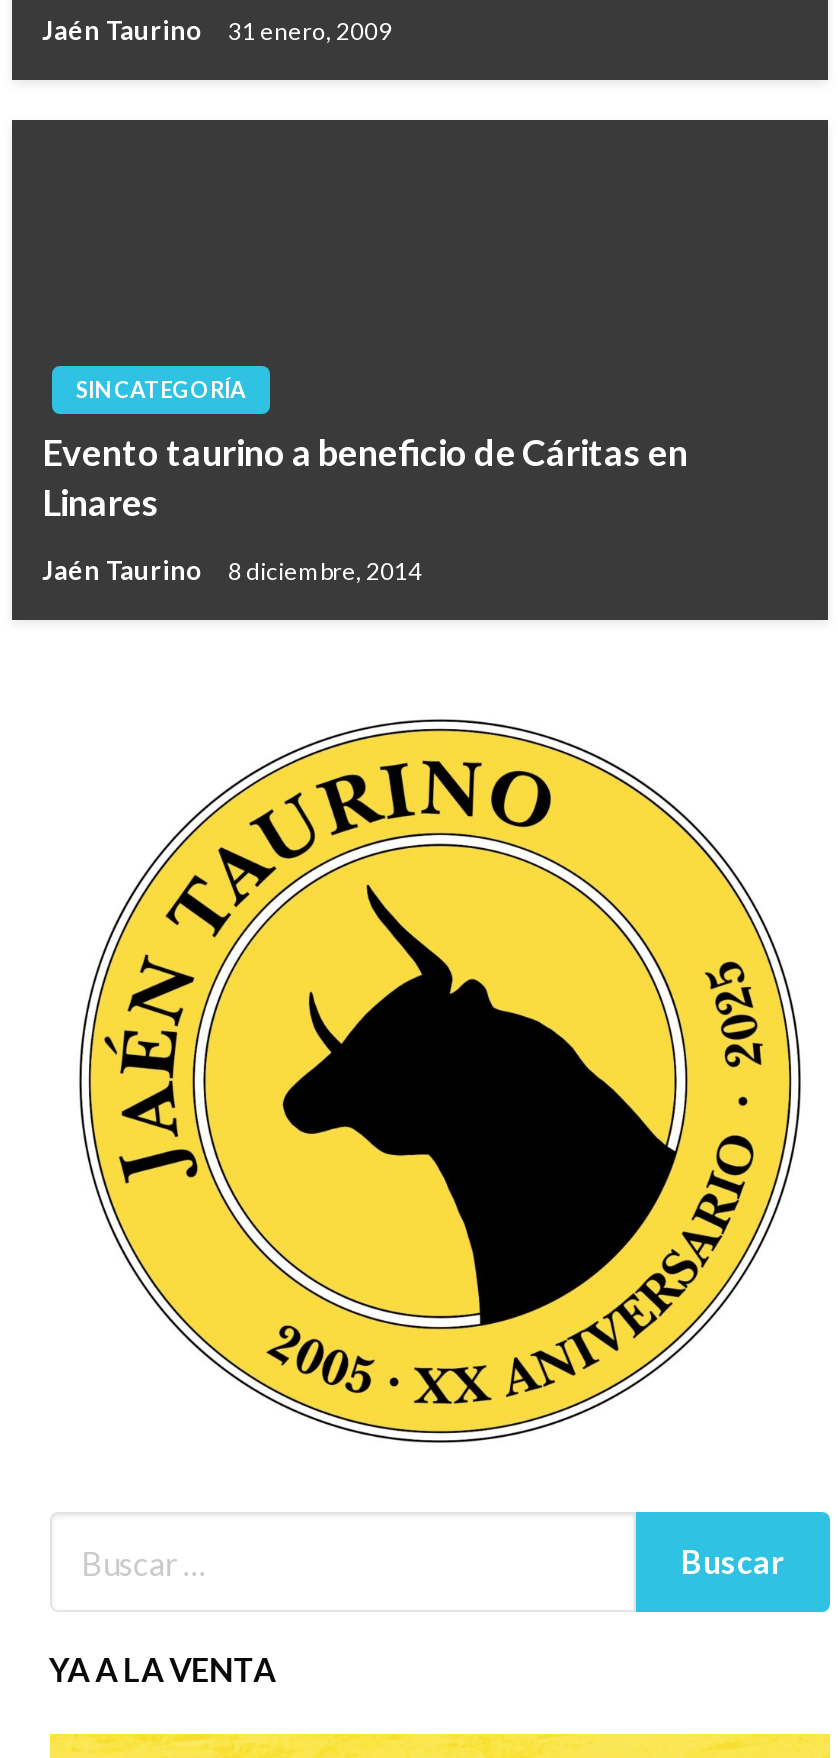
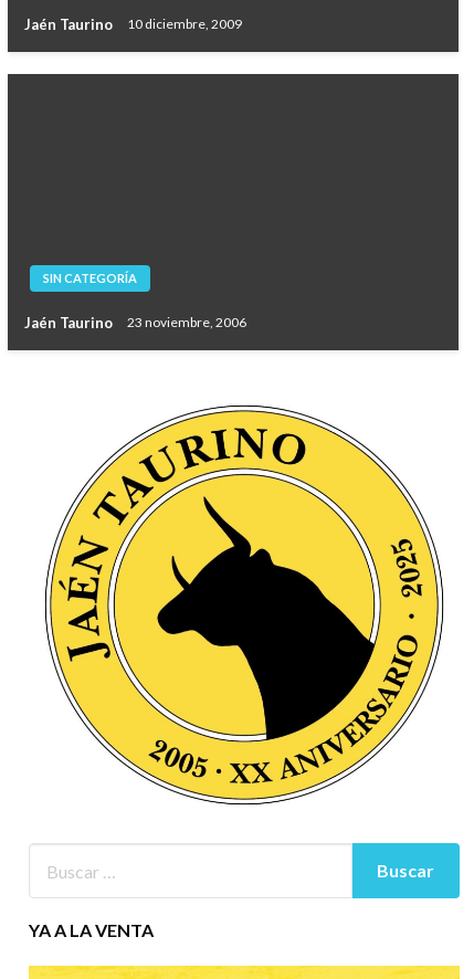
[42,15,392,47] Jaén Taurino 31 enero, 2009 -> [24,16,242,34] Jaén Taurino 10 diciembre, 2009
moved [76,377,246,403] -> [43,271,137,286]: SIN CATEGORÍA
[42,431,688,525] Evento taurino a beneficio de Cáritas en | Linares -> none
[42,555,422,587] Jaén Taurino 8 diciembre, 2014 -> [24,314,246,332] Jaén Taurino 23 noviembre, 2006

